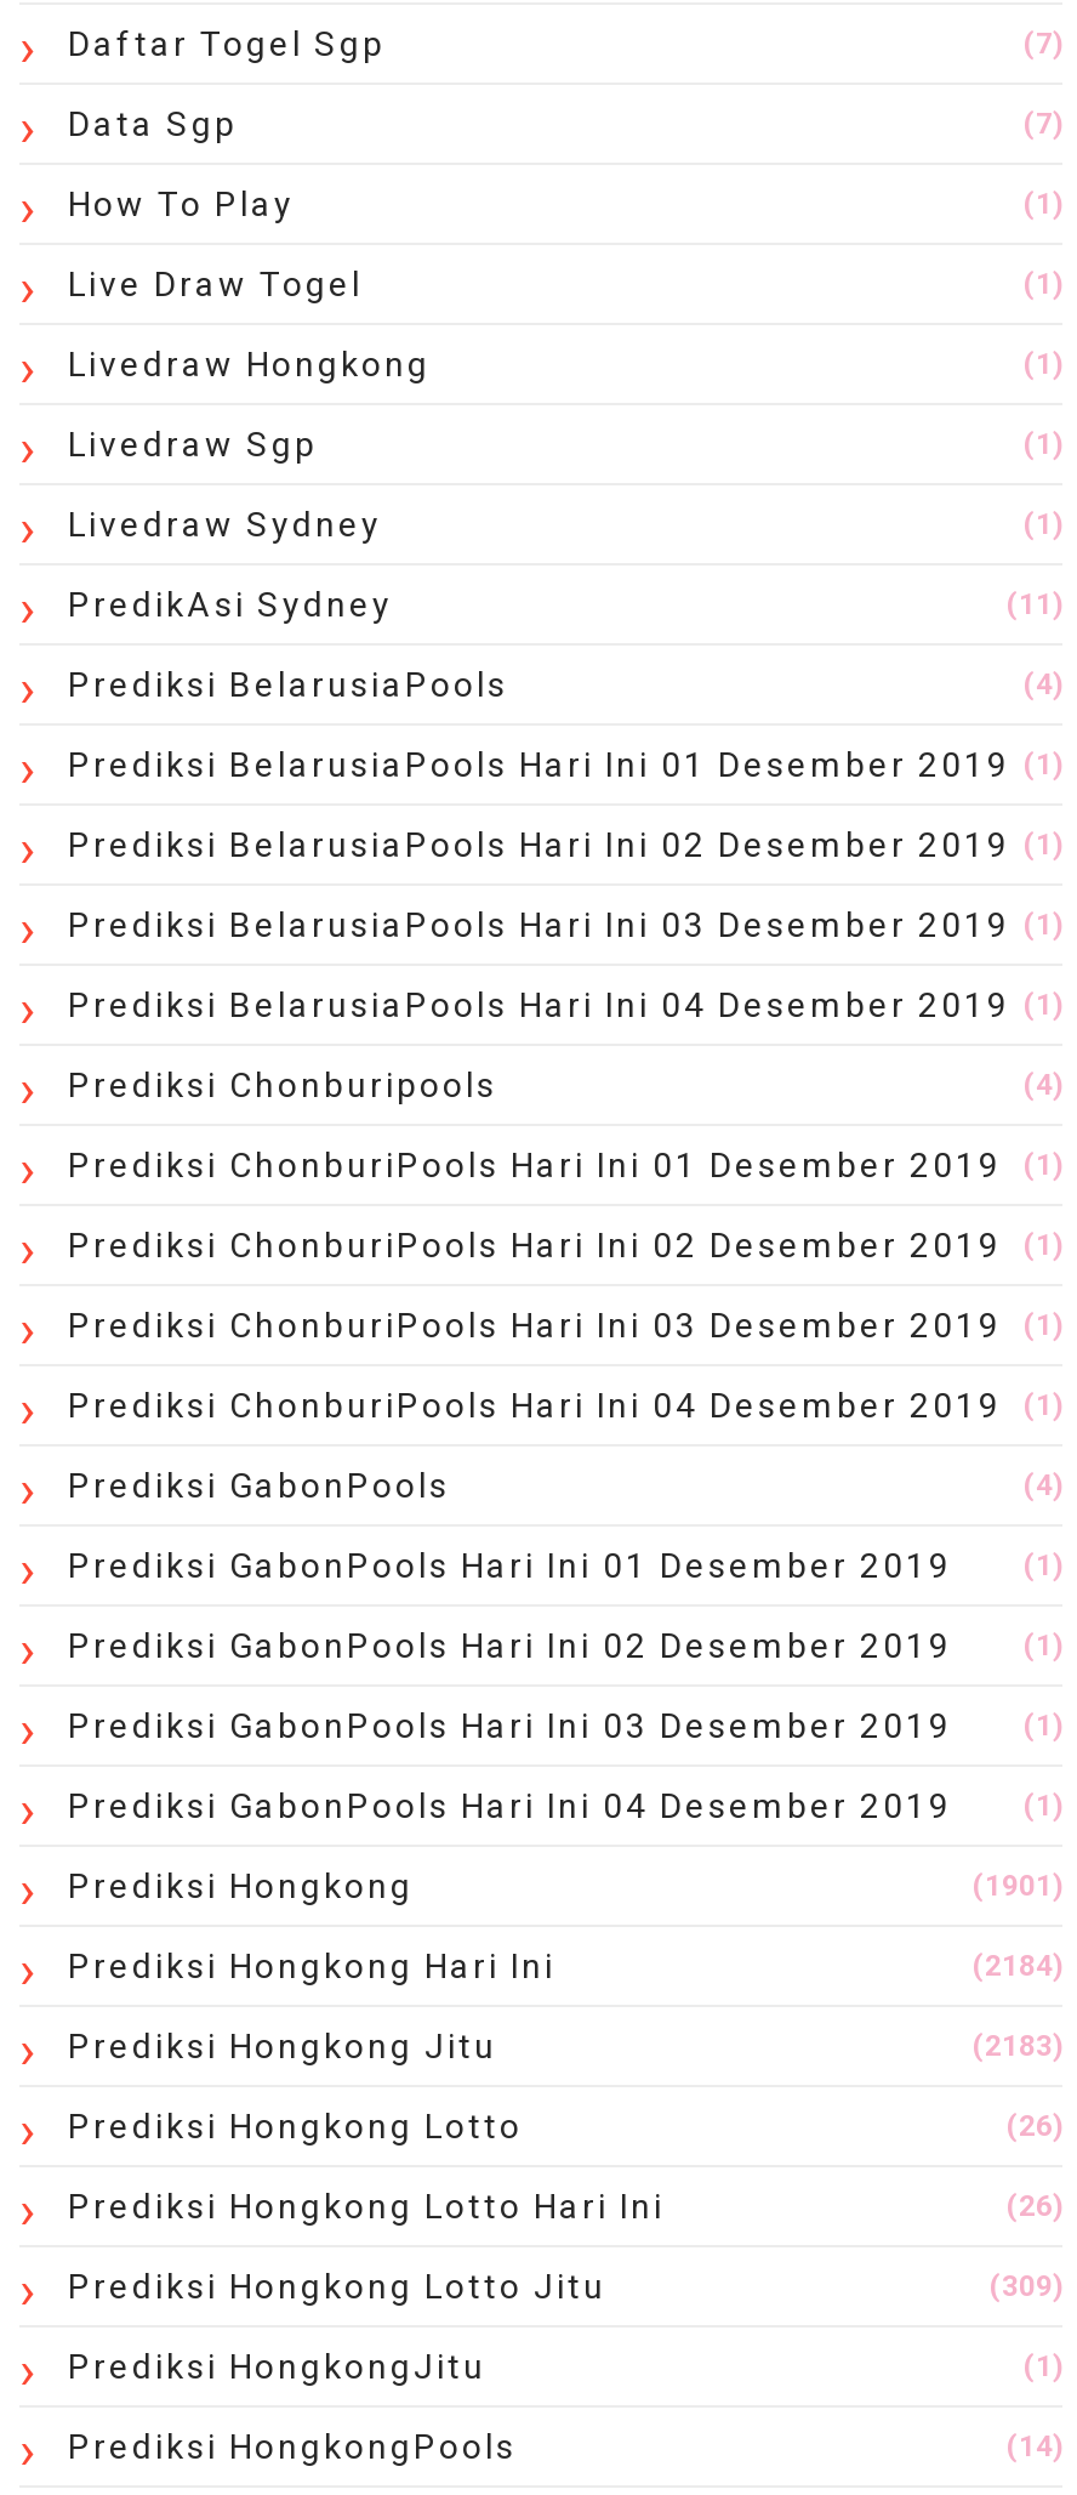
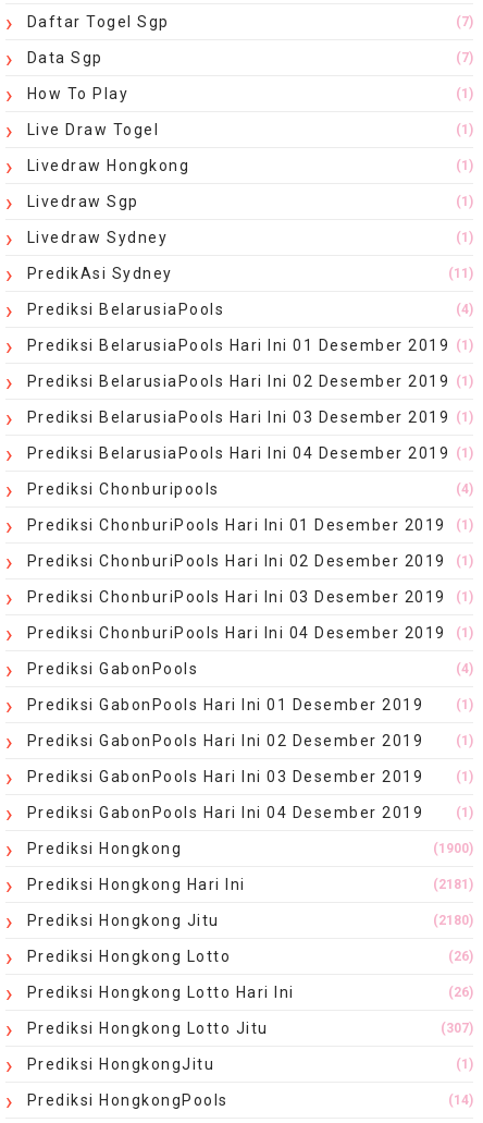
[973,1870,1062,1904] (1901) -> [433,841,473,856] (1900)
[973,1950,1062,1984] (2184) -> [433,877,473,892] (2181)
[973,2030,1062,2064] (2183) -> [433,913,473,928] (2180)
[990,2270,1062,2304] (309) -> [441,1021,473,1036] (307)

